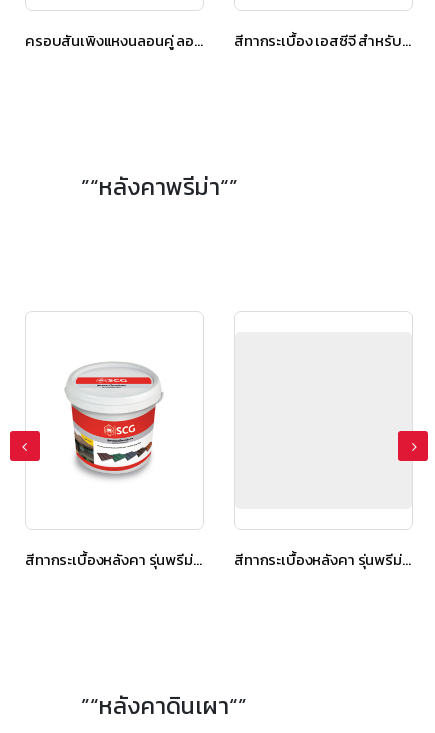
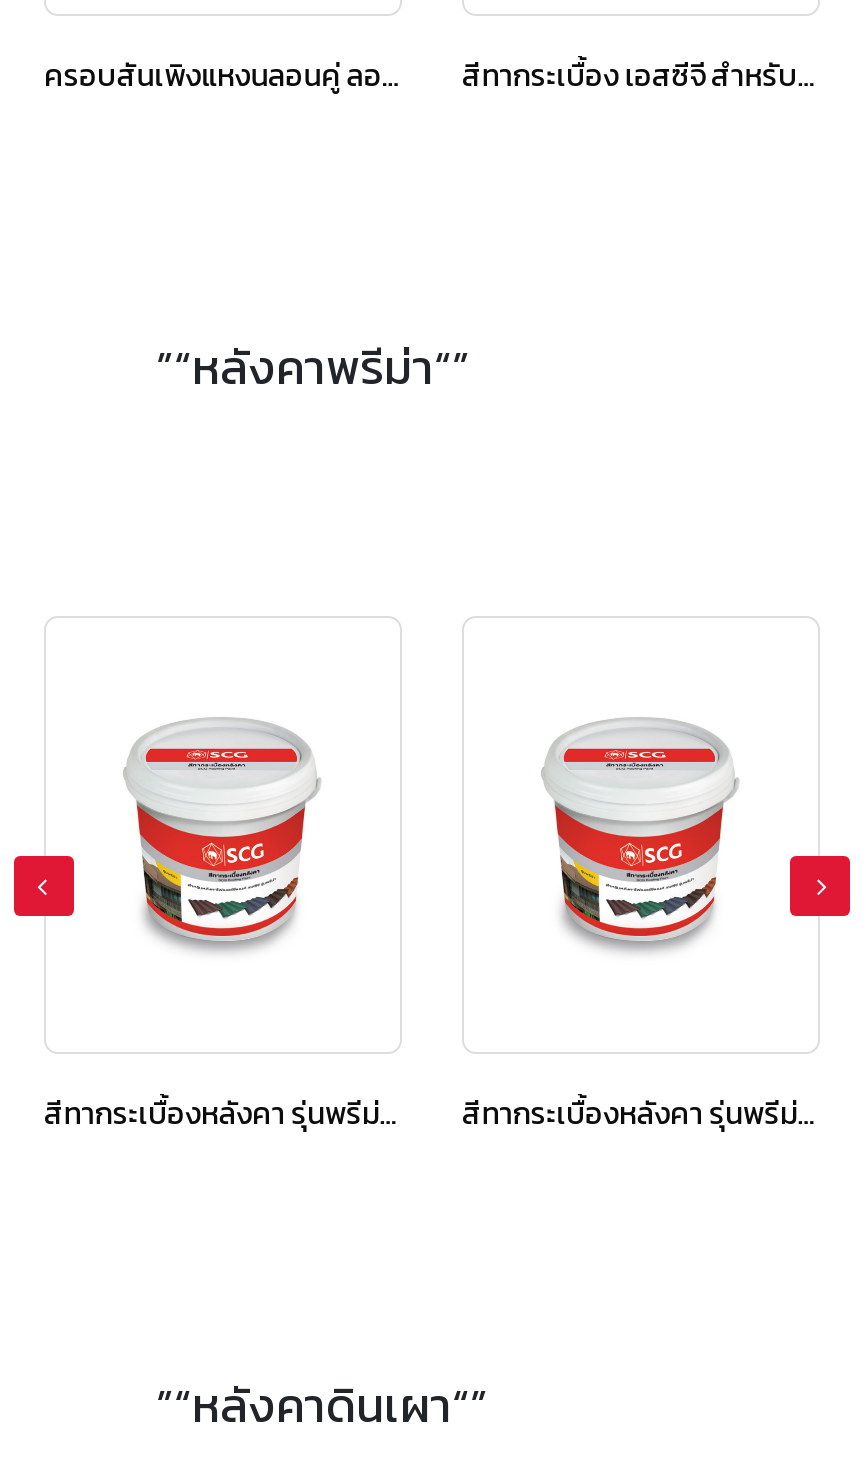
none -> [542,720,738,950] [image]

